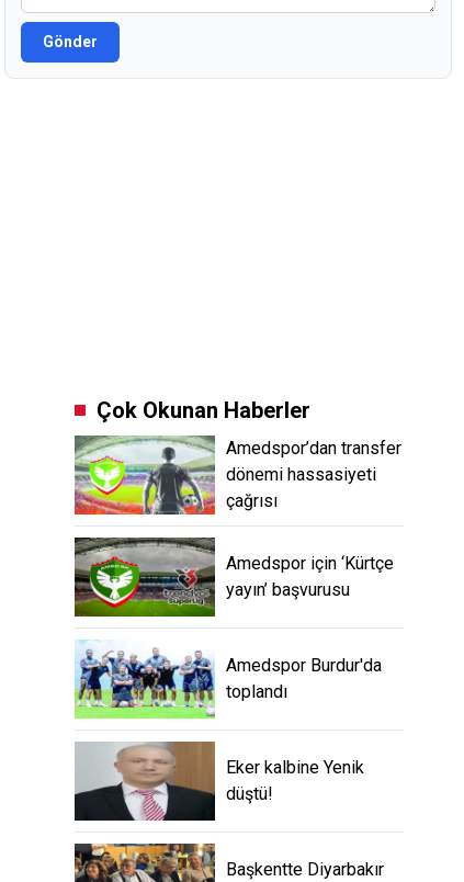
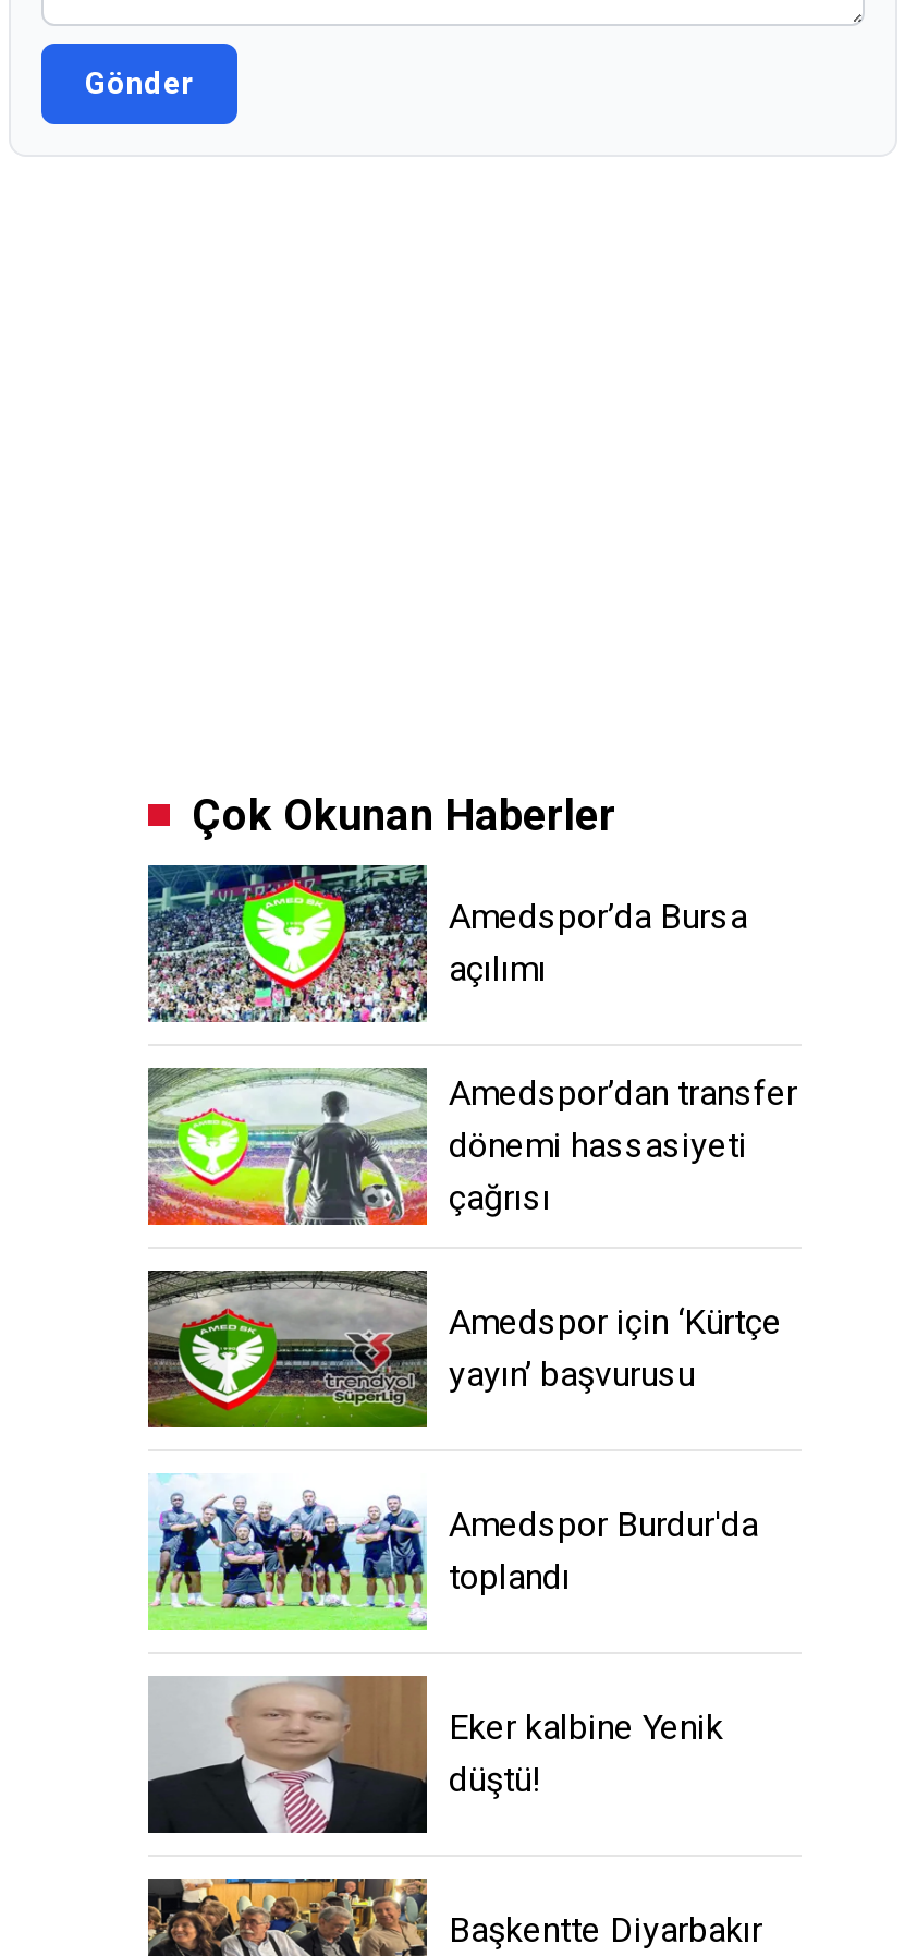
none -> [148,862,747,1023] [image] | Amedspor’da Bursa | açılımı

